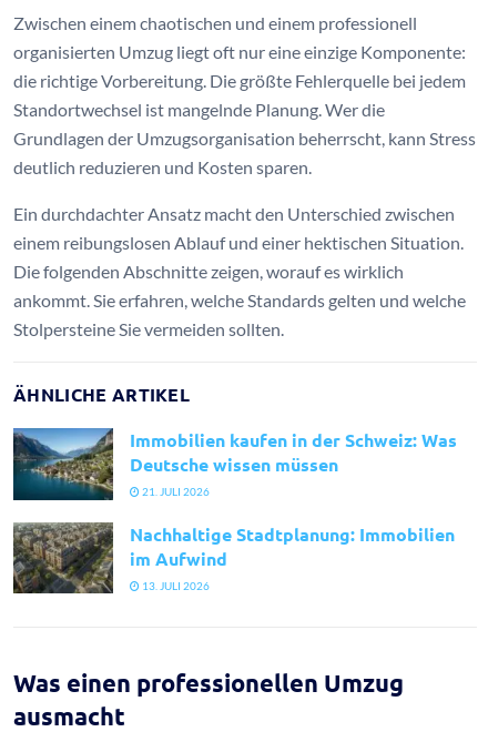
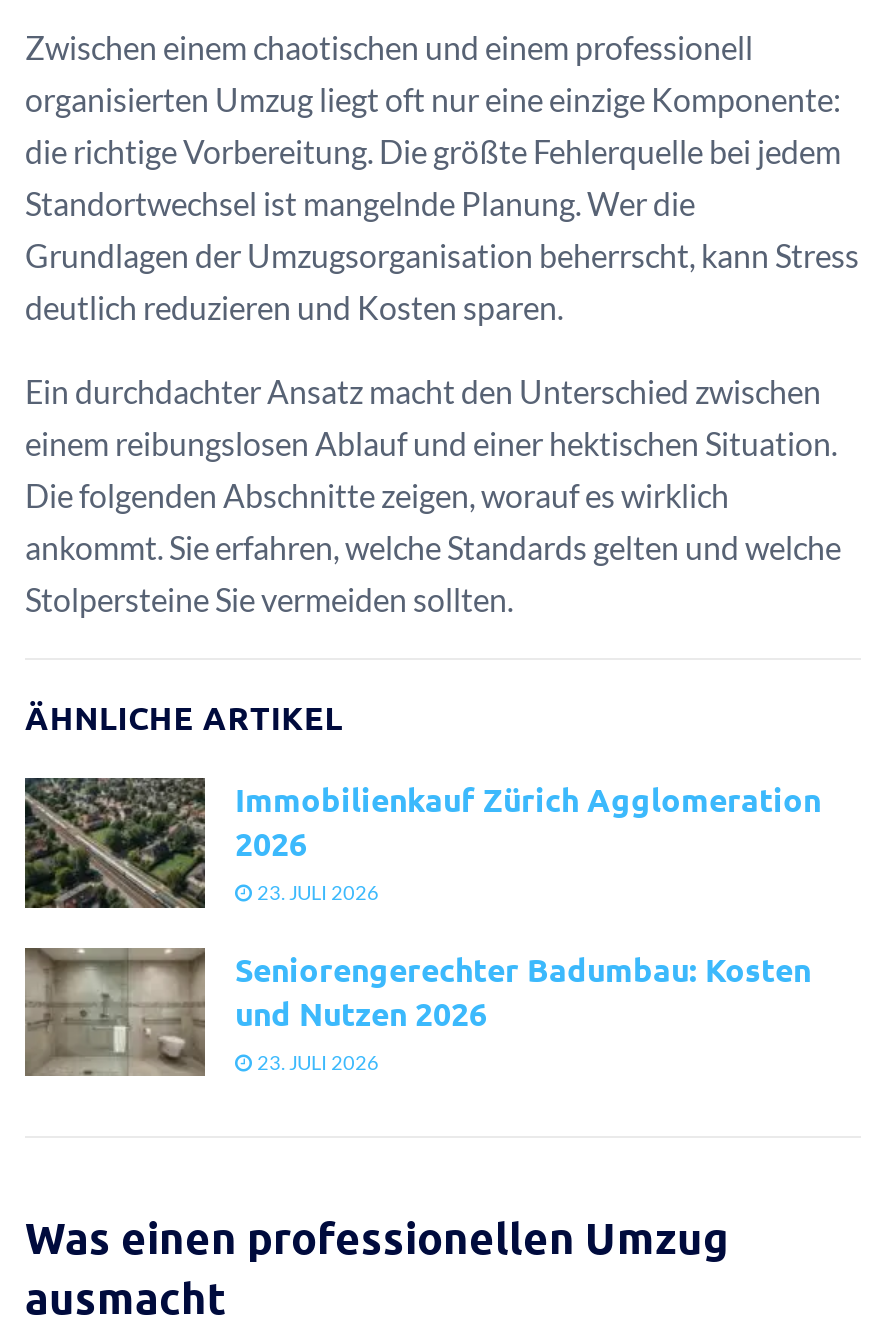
[12,427,457,501] [image] | Immobilien kaufen in der Schweiz: Was | Deutsche wissen müssen | 21. JULI 2026 -> [23,776,821,910] [image] | Immobilienkauf Zürich Agglomeration | 2026 | 23. JULI 2026
[12,522,455,594] [image] | Nachhaltige Stadtplanung: Immobilien | im Aufwind | 13. JULI 2026 -> [23,947,811,1078] [image] | Seniorengerechter Badumbau: Kosten | und Nutzen 2026 | 23. JULI 2026

